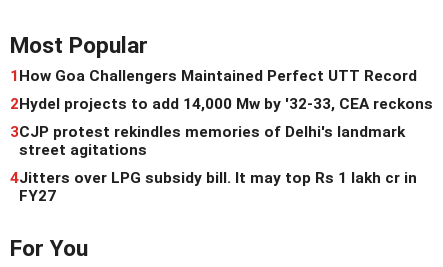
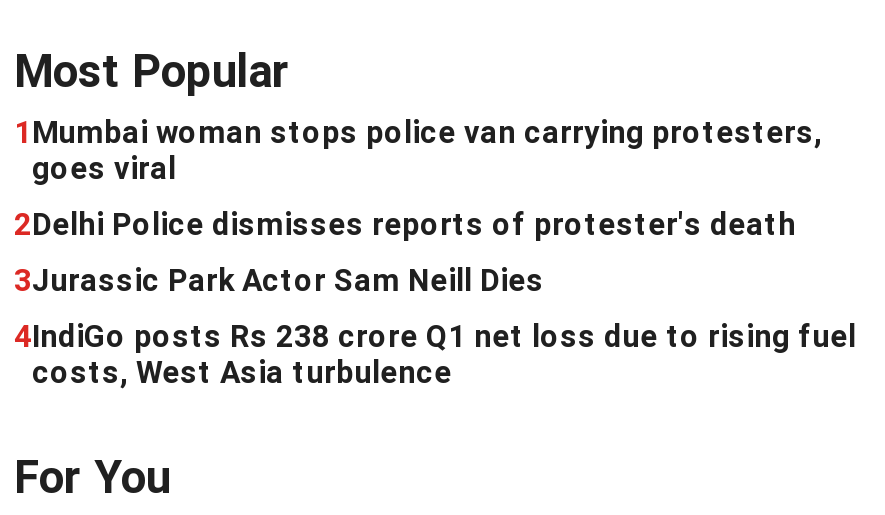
[10,67,417,85] 1 How Goa Challengers Maintained Perfect UTT Record -> [14,116,822,188] 1 Mumbai woman stops police van carrying protesters, | goes viral
[10,95,433,113] 2Hydel projects to add 14,000 Mw by '32-33, CEA reckons -> [14,208,796,244] 2Delhi Police dismisses reports of protester's death
[10,123,405,159] 3CJP protest rekindles memories of Delhi's landmark | street agitations -> [14,264,544,300] 3Jurassic Park Actor Sam Neill Dies
[10,169,417,205] 4Jitters over LPG subsidy bill. It may top Rs 1 lakh cr in | FY27 -> [14,320,856,392] 4IndiGo posts Rs 238 crore Q1 net loss due to rising fuel | costs, West Asia turbulence

